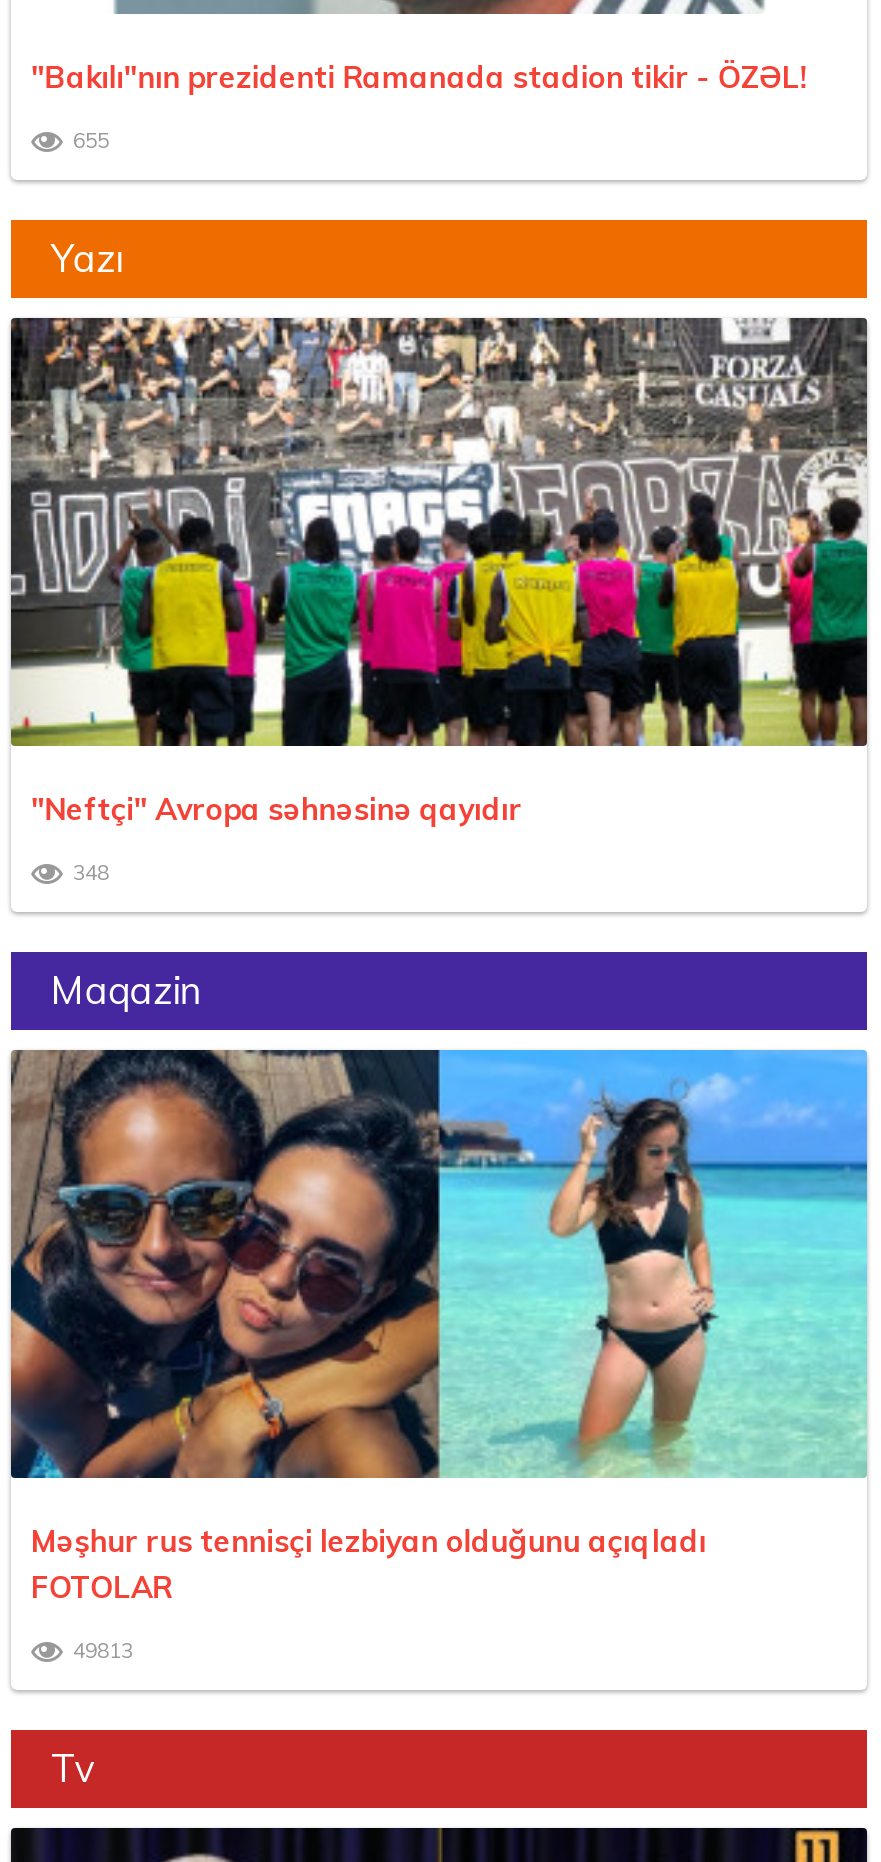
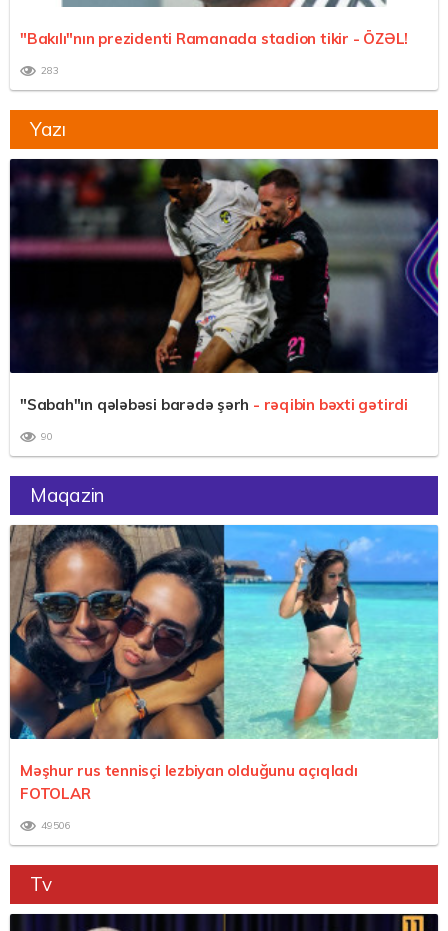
[73,129,109,155] 655 -> [41,64,59,77] 283
[9,316,869,827] [image] | "Neftçi" Avropa səhnəsinə qayıdır -> [9,158,439,414] [image] | "Sabah"ın qələbəsi barədə şərh - rəqibin bəxti gətirdi
[73,861,109,887] 348 -> [41,430,53,443] 90
[73,1639,133,1665] 49813 -> [41,819,71,832] 49506

